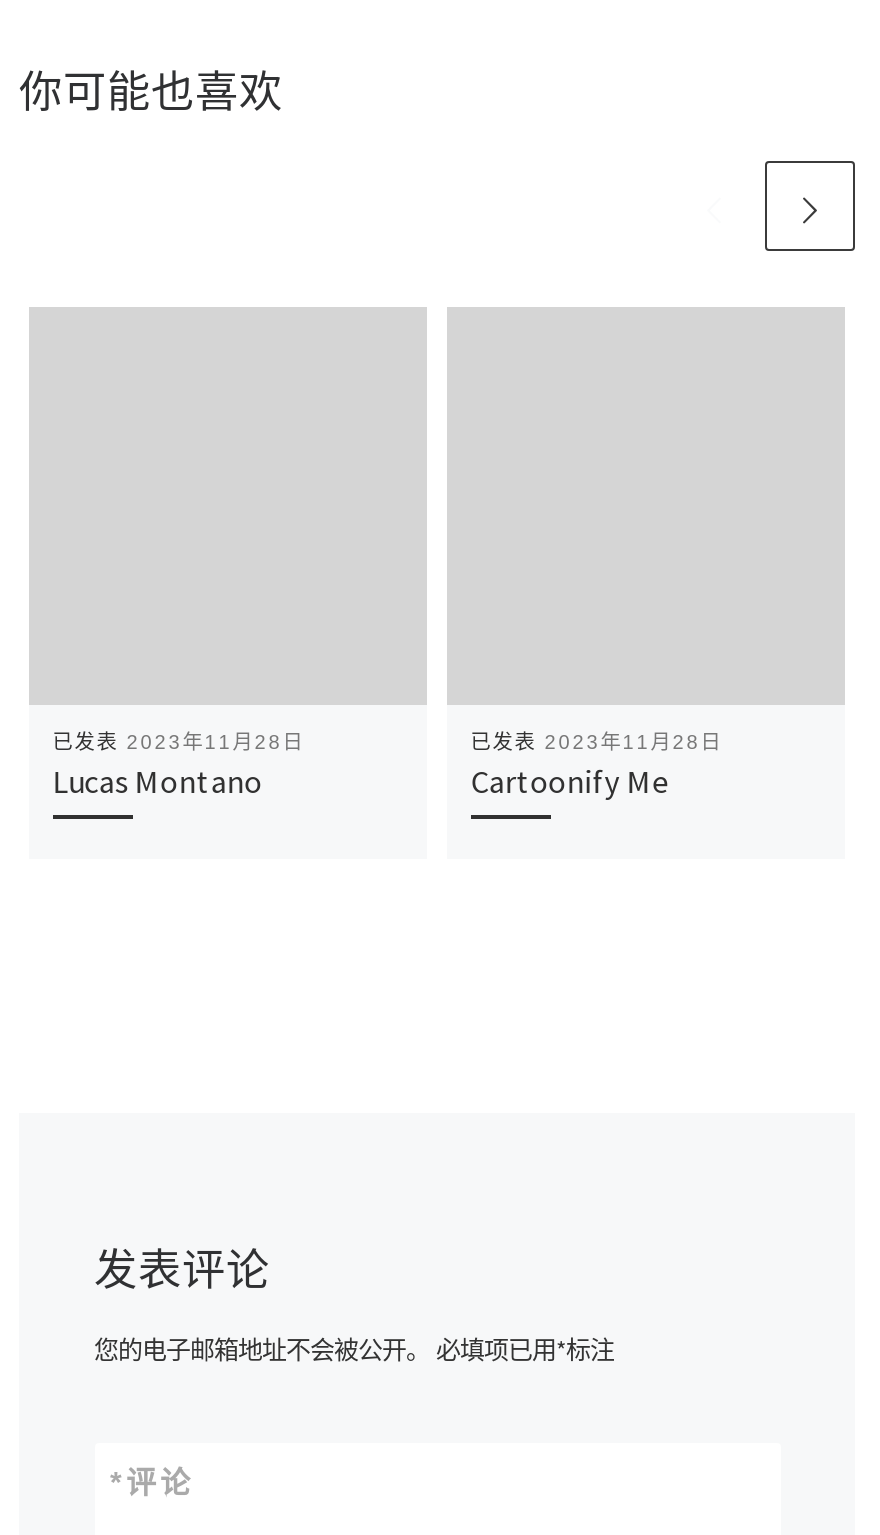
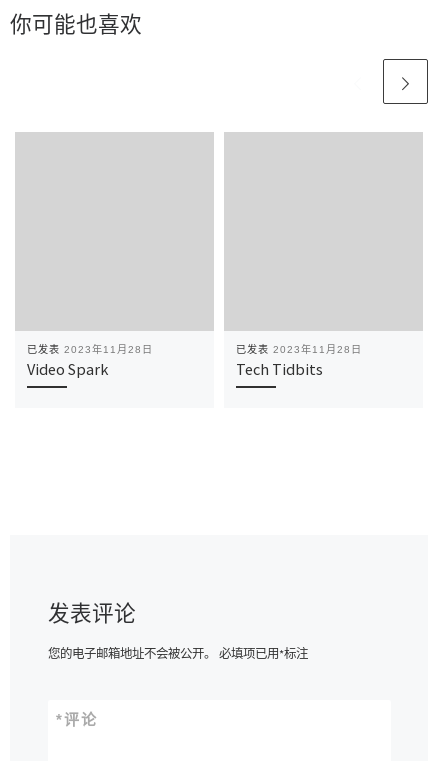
[52,762,262,802] Lucas Montano -> [27,359,108,379] Video Spark
[470,762,668,802] Cartoonify Me -> [236,359,323,379] Tech Tidbits

